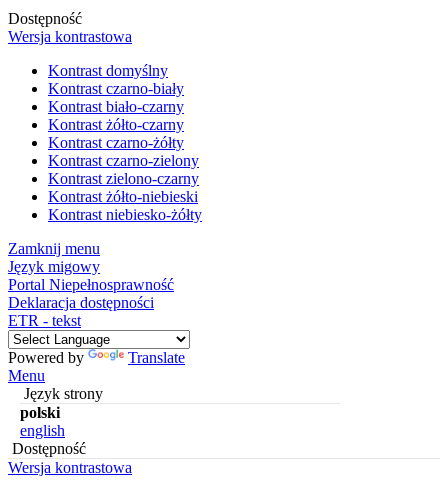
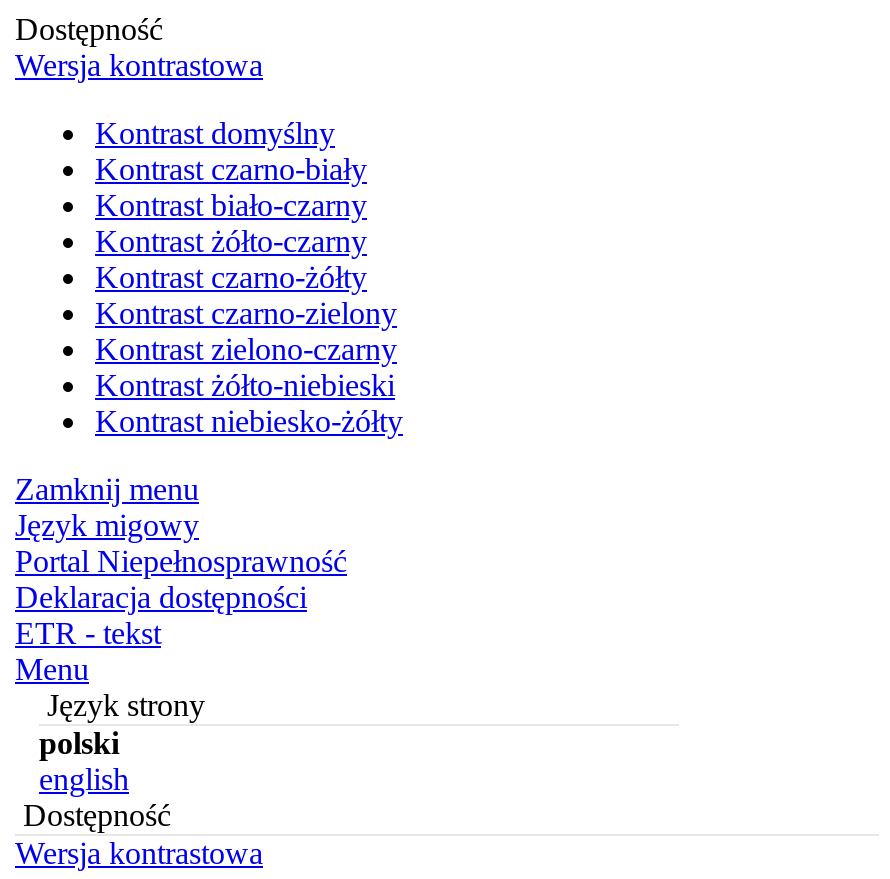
[8,349,185,366] Powered by | Translate -> none

